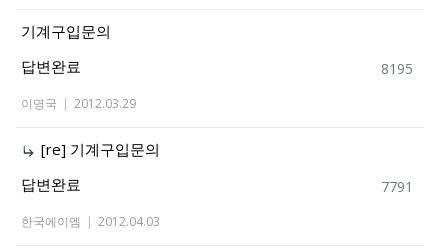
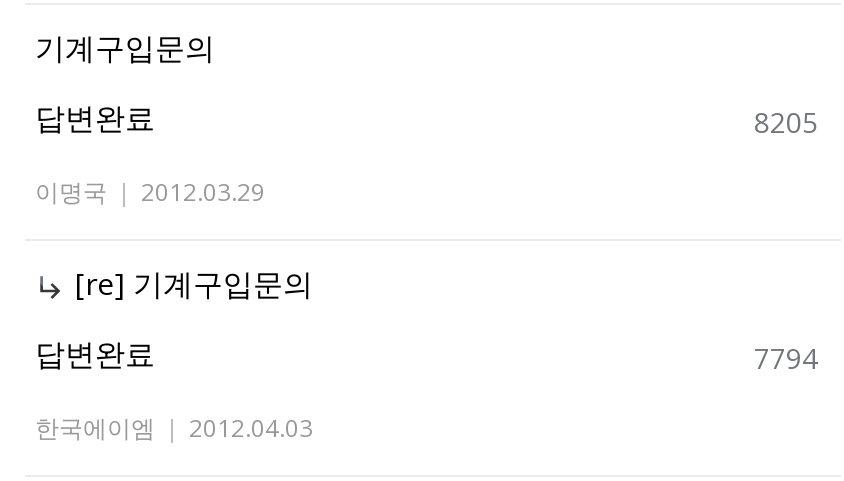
[380,59,412,78] 8195 -> [754,103,818,141] 8205
[380,177,412,196] 7791 -> [754,339,818,377] 7794

